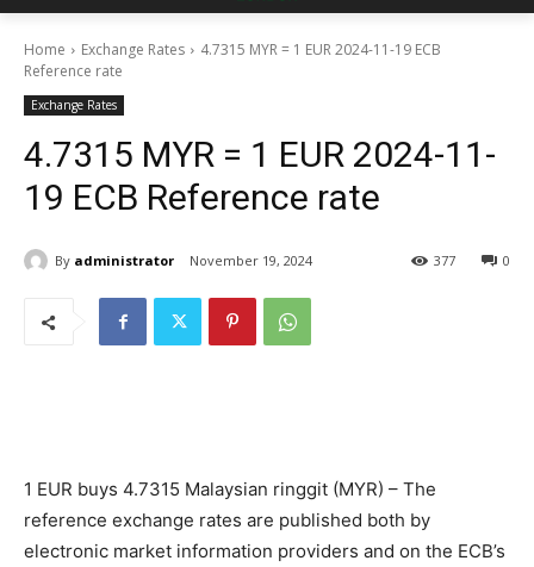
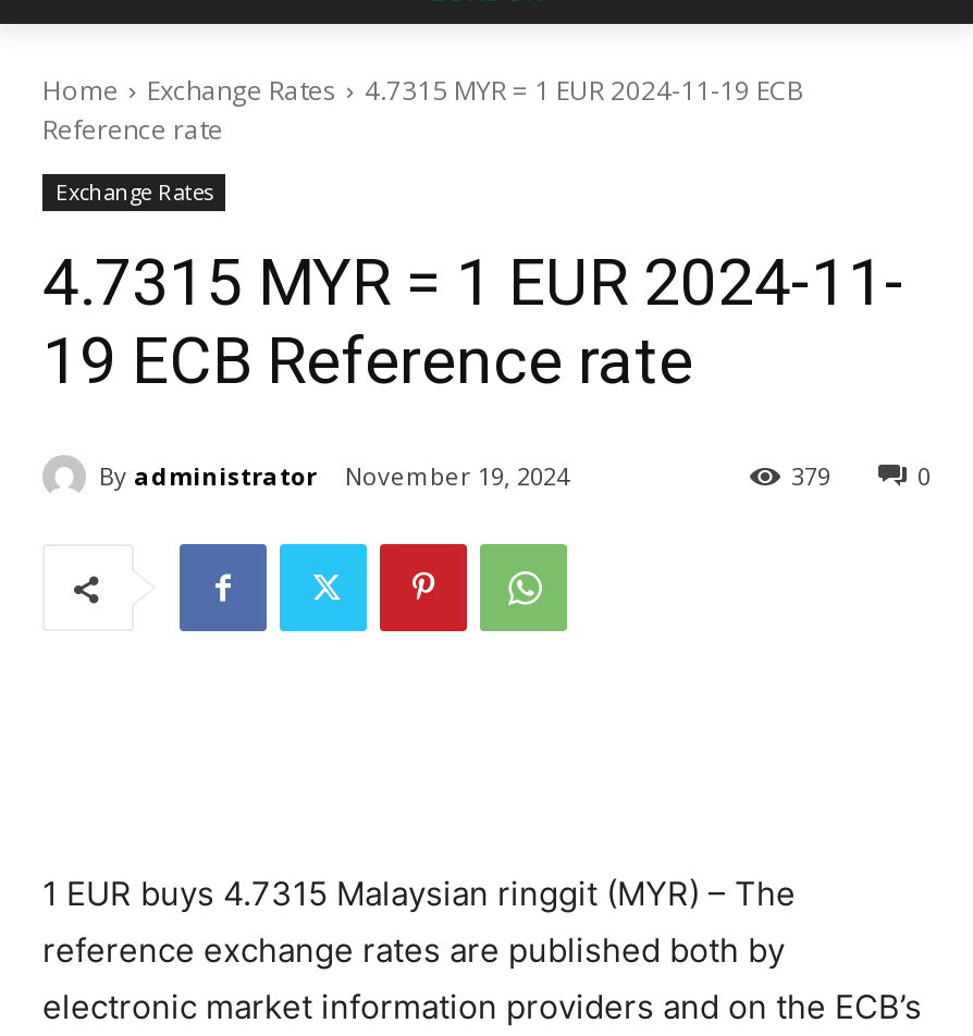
[434,251,455,269] 377 -> [791,459,830,492] 379

